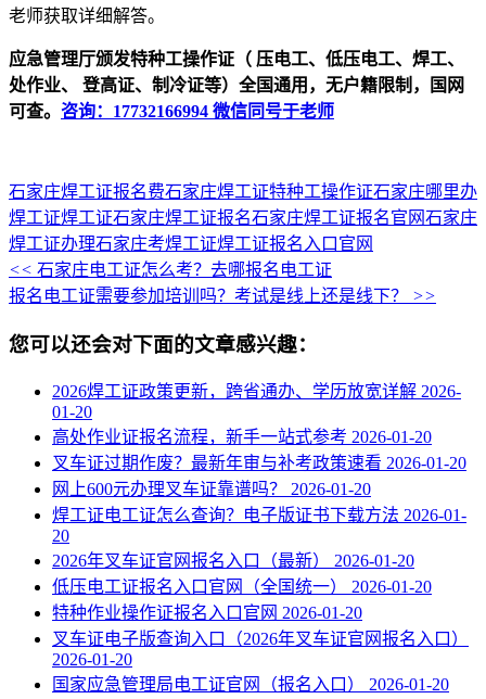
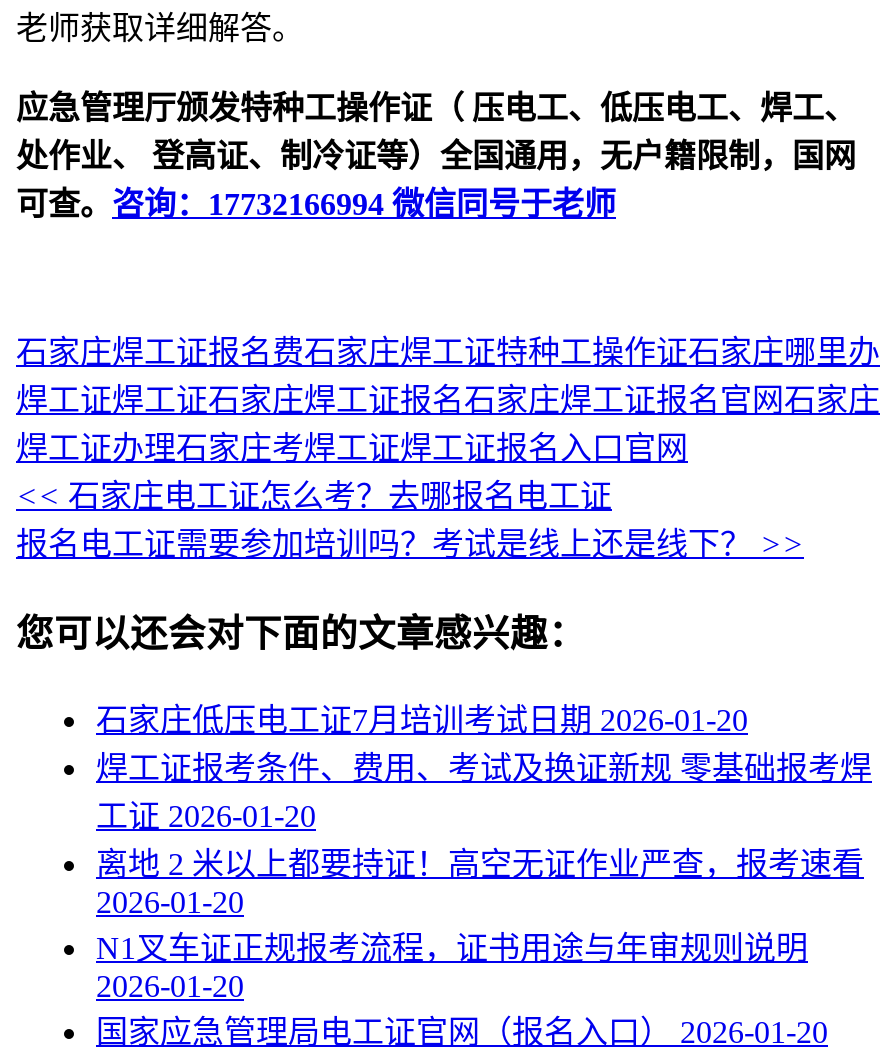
[52,382,469,648] 2026焊工证政策更新，跨省通办、学历放宽详解2026- | 01-20 | 高处作业证报名流程，新手一站式参考2026-01-20 | 叉车证过期作废？最新年审与补考政策速看2026-01-20 | 网上600元办理叉车证靠谱吗？2026-01-20 | 焊工证电工证怎么查询？电子版证书下载方法2026-01- | 20 | 2026年叉车证官网报名入口（最新）2026-01-20 | 低压电工证报名入口官网（全国统一）2026-01-20 | 特种作业操作证报名入口官网2026-01-20 | 叉车证电子版查询入口（2026年叉车证官网报名入口） -> [96,703,872,965] 石家庄低压电工证7月培训考试日期2026-01-20 | 焊工证报考条件、费用、考试及换证新规 零基础报考焊 | 工证2026-01-20 | 离地 2 米以上都要持证！高空无证作业严查，报考速看 | 2026-01-20 | N1叉车证正规报考流程，证书用途与年审规则说明

